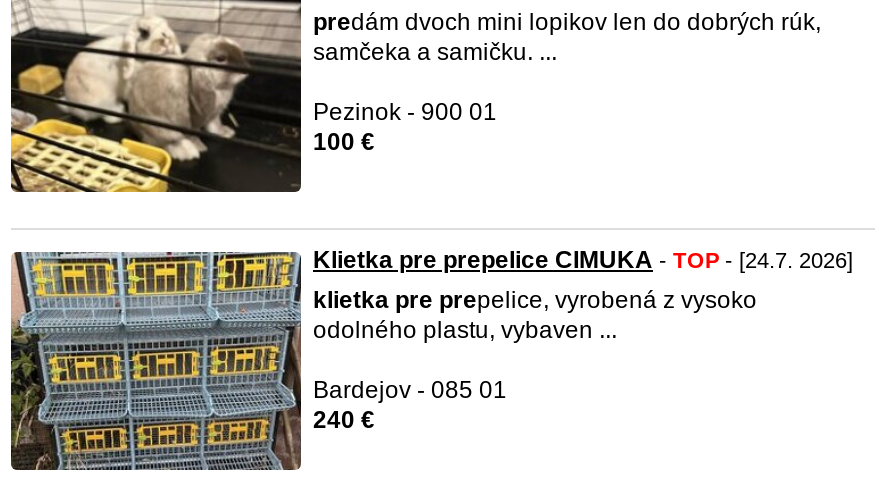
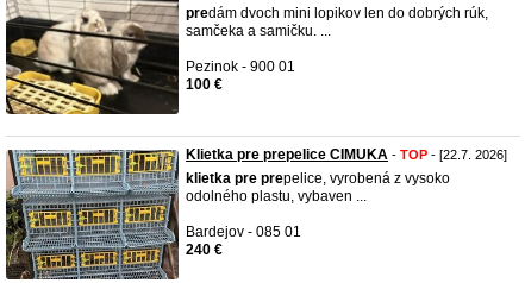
[313,246,853,274] Klietka pre prepelice CIMUKA - TOP - [24.7. 2026] -> [186,146,507,163] Klietka pre prepelice CIMUKA - TOP - [22.7. 2026]

